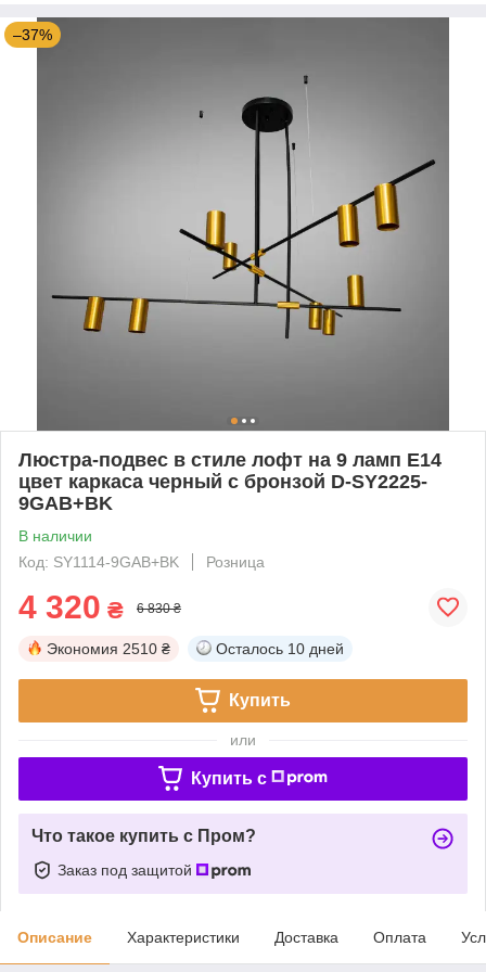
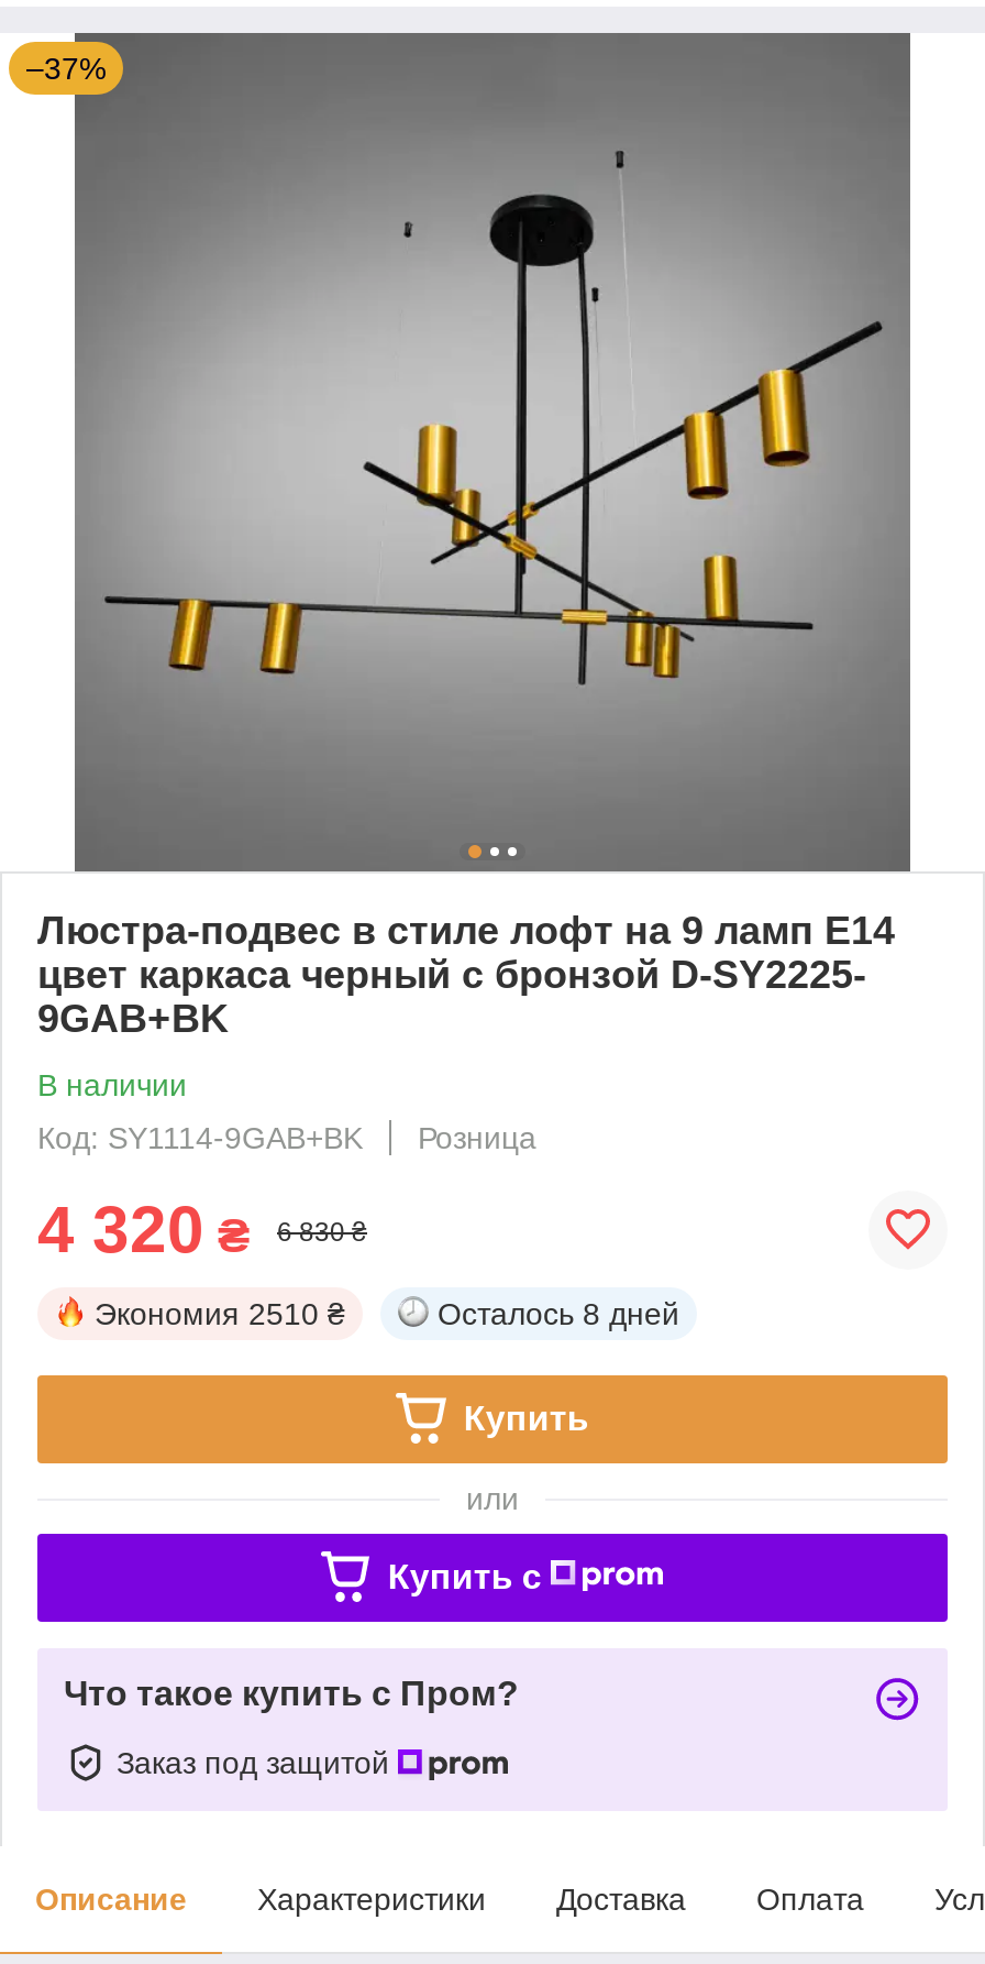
[216,640,344,657] Осталось 10 дней -> [438,1296,679,1331] Осталось 8 дней

